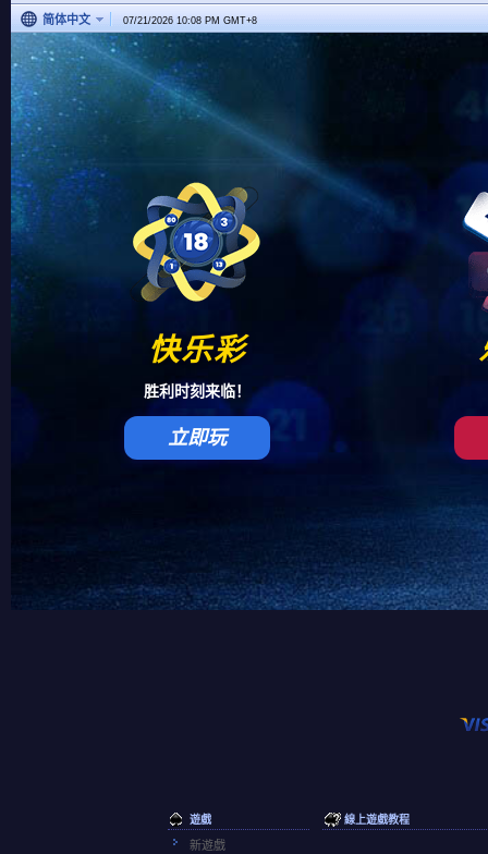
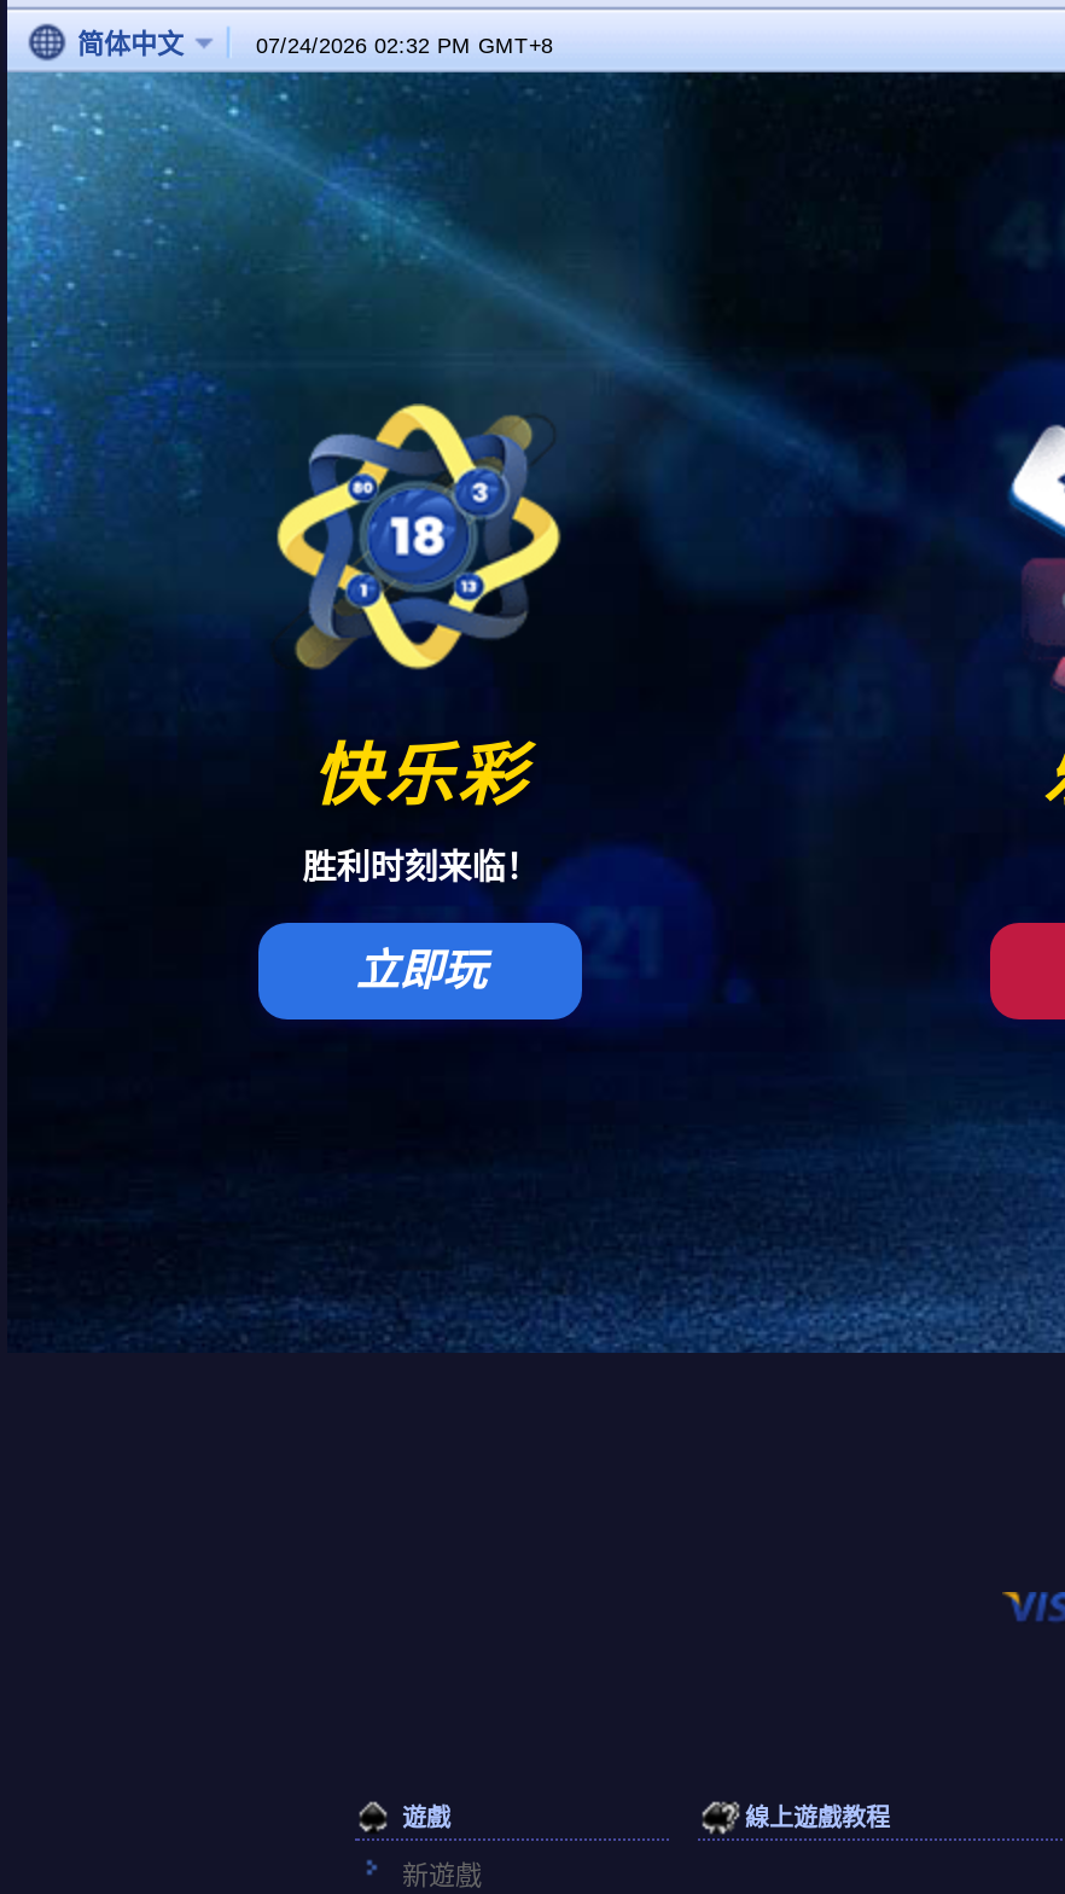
[123,15,257,26] 07/21/2026 10:08 PM GMT+8 -> [256,34,553,58] 07/24/2026 02:32 PM GMT+8

